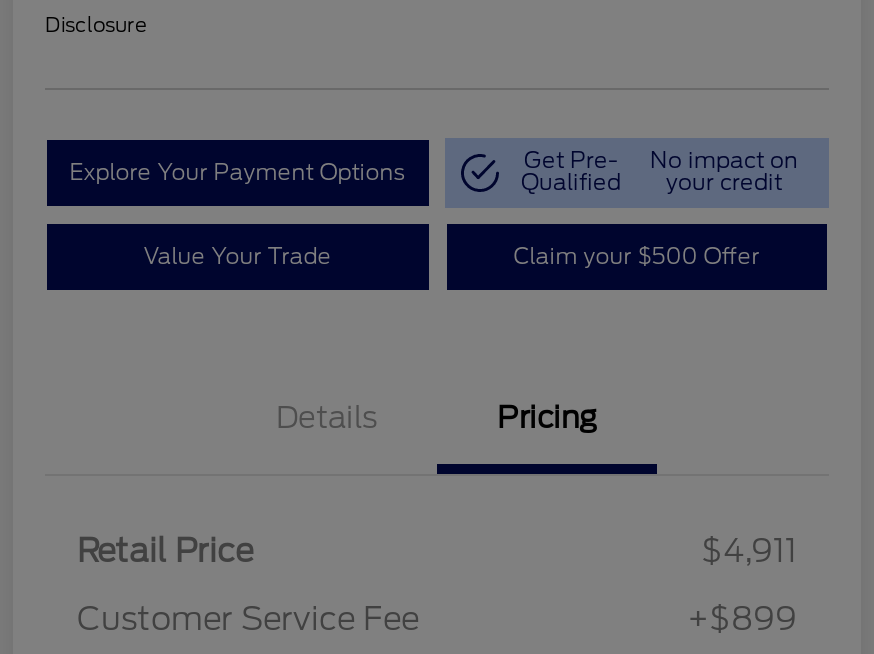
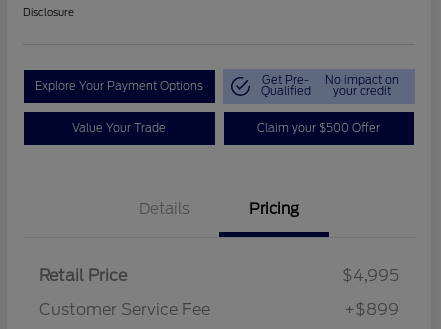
[701,532,797,570] $4,911 -> [342,266,399,285] $4,995

